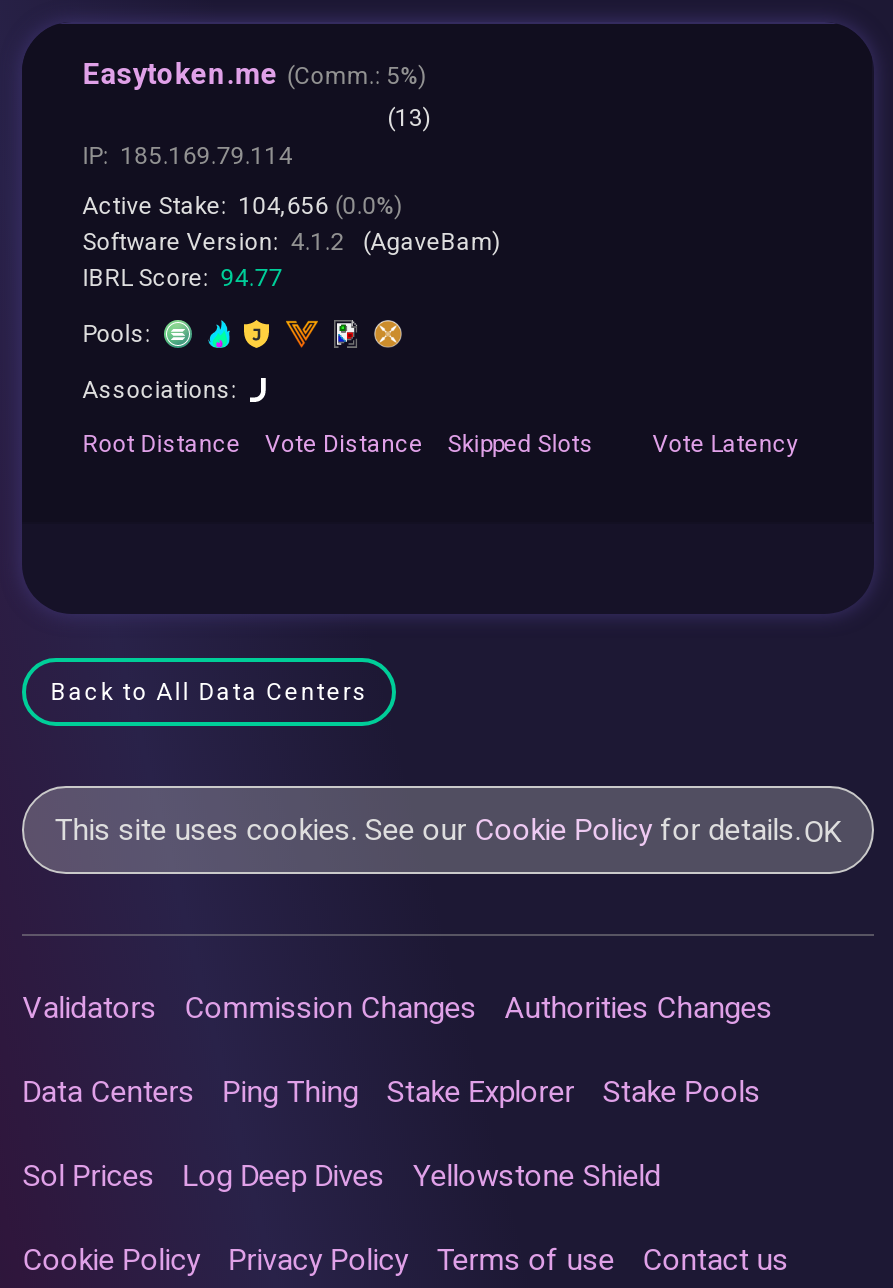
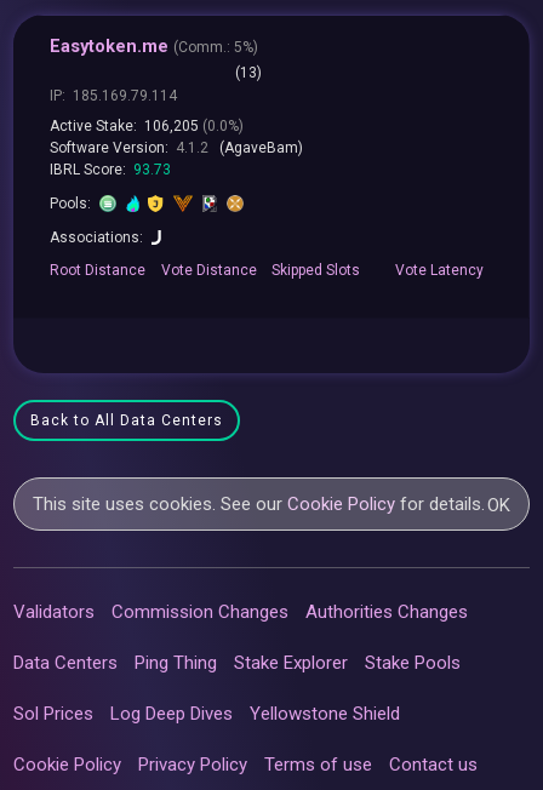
[82,192,402,220] Active Stake: 104,656 (0.0%) -> [50,118,244,134] Active Stake: 106,205 (0.0%)
[82,264,282,292] IBRL Score: 94.77 -> [50,161,171,178] IBRL Score: 93.73

